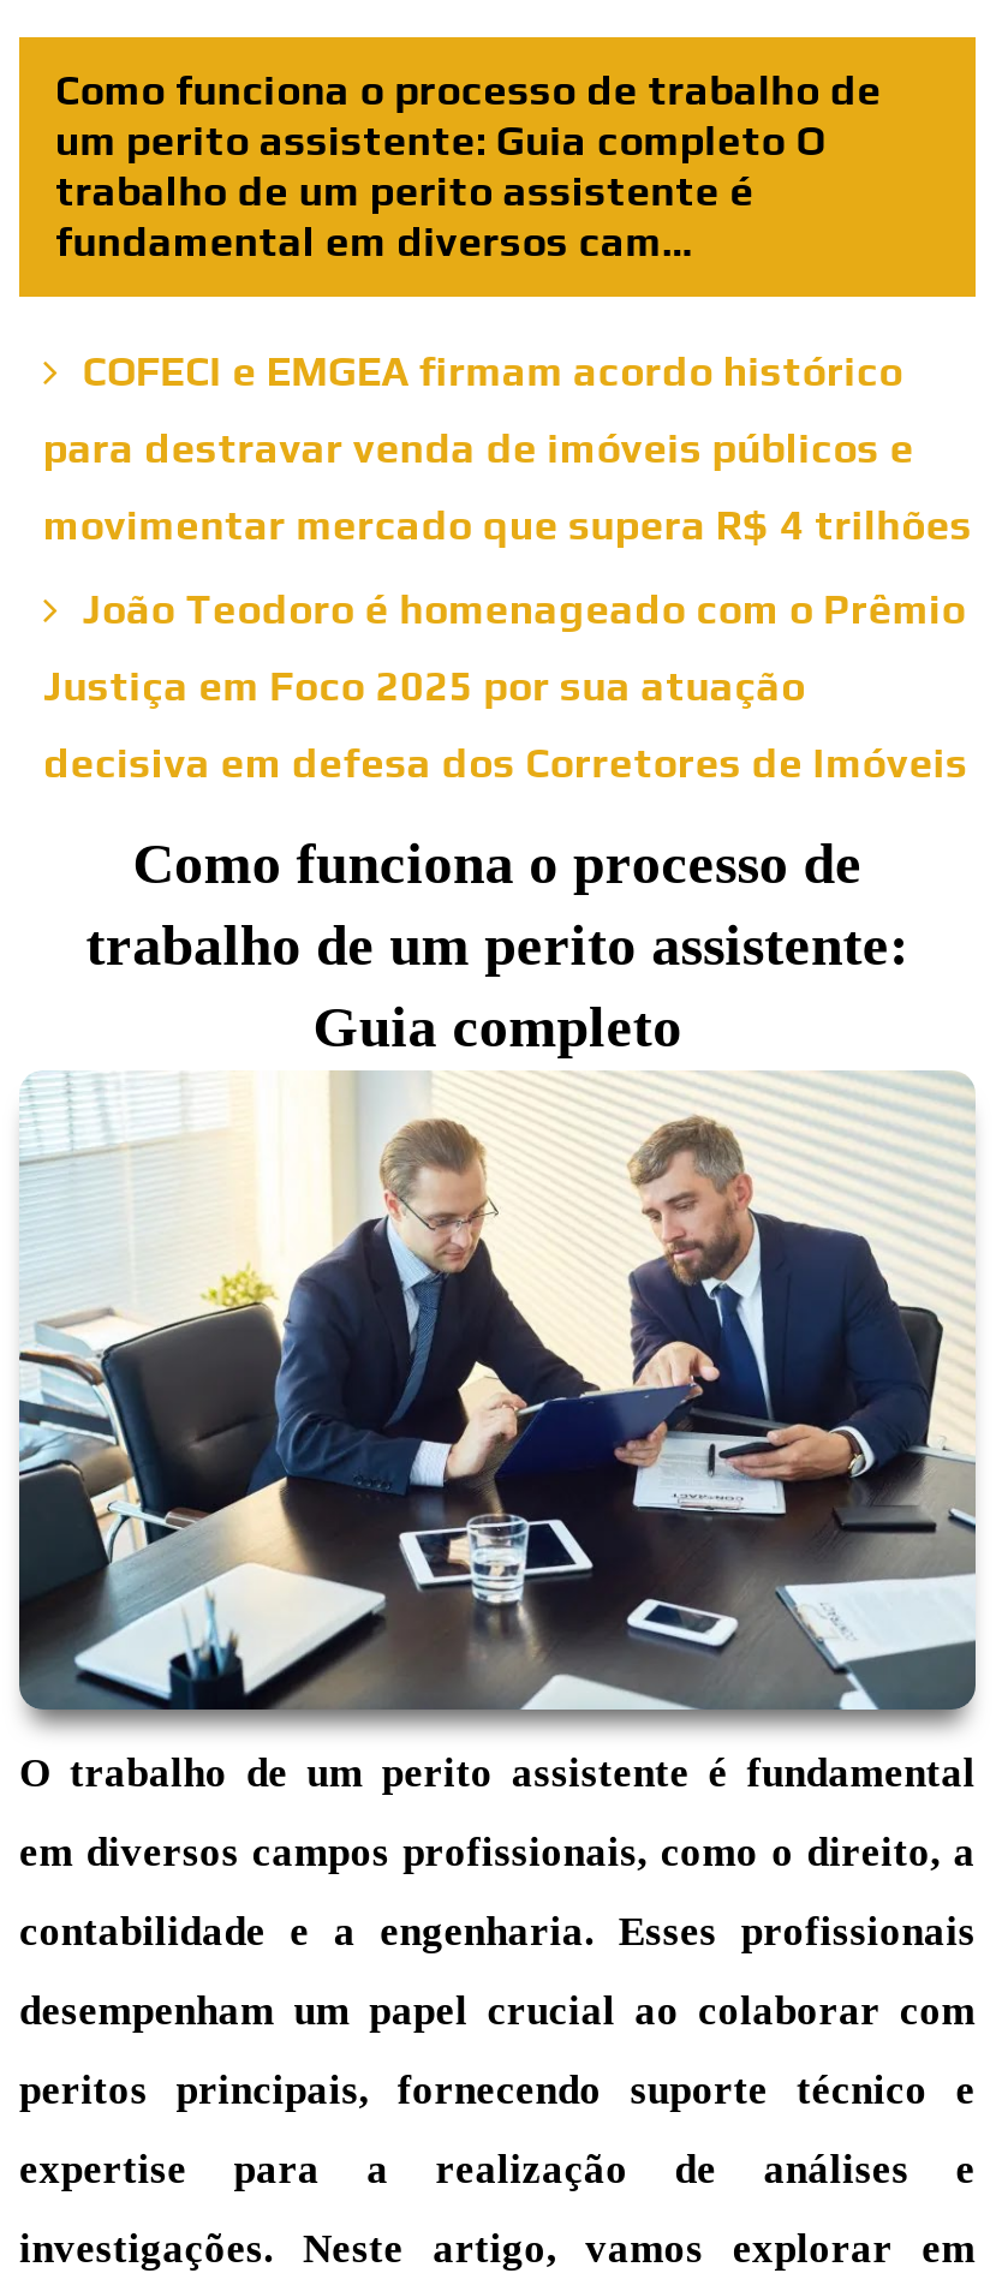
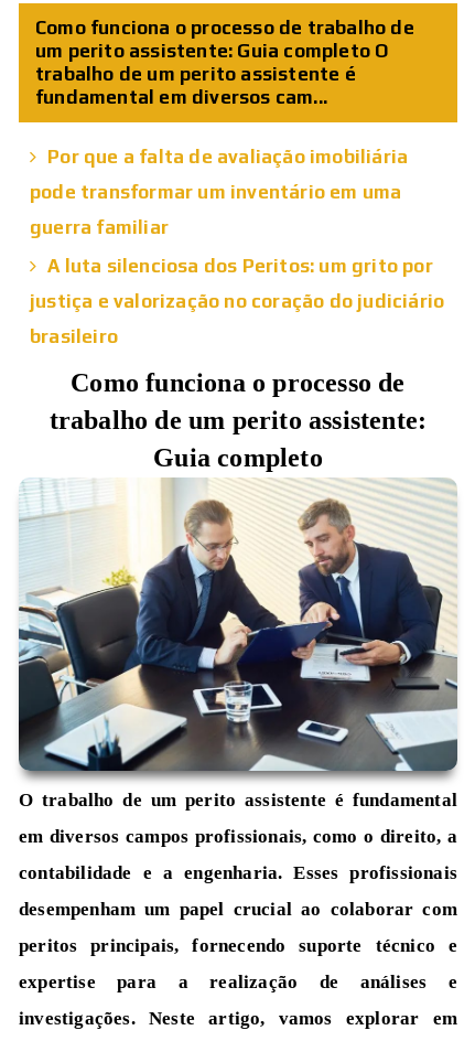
[82,347,903,395] COFECI e EMGEA firmam acordo histórico -> [48,146,408,168] Por que a falta de avaliação imobiliária
[43,424,914,472] para destravar venda de imóveis públicos e -> [30,181,402,203] pode transformar um inventário em uma
[43,501,972,549] movimentar mercado que supera R$ 4 trilhões -> [30,216,169,238] guerra familiar
[82,585,966,633] João Teodoro é homenageado com o Prêmio -> [48,255,433,277] A luta silenciosa dos Peritos: um grito por
[43,662,805,710] Justiça em Foco 2025 por sua atuação -> [30,290,444,312] justiça e valorização no coração do judiciário
[43,739,968,787] decisiva em defesa dos Corretores de Imóveis -> [30,325,118,347] brasileiro

